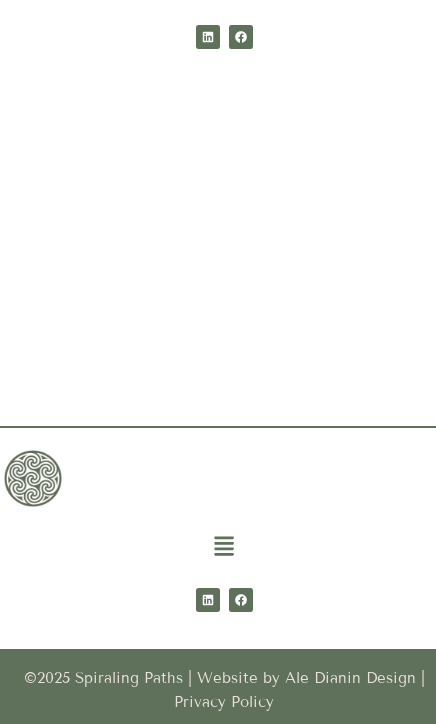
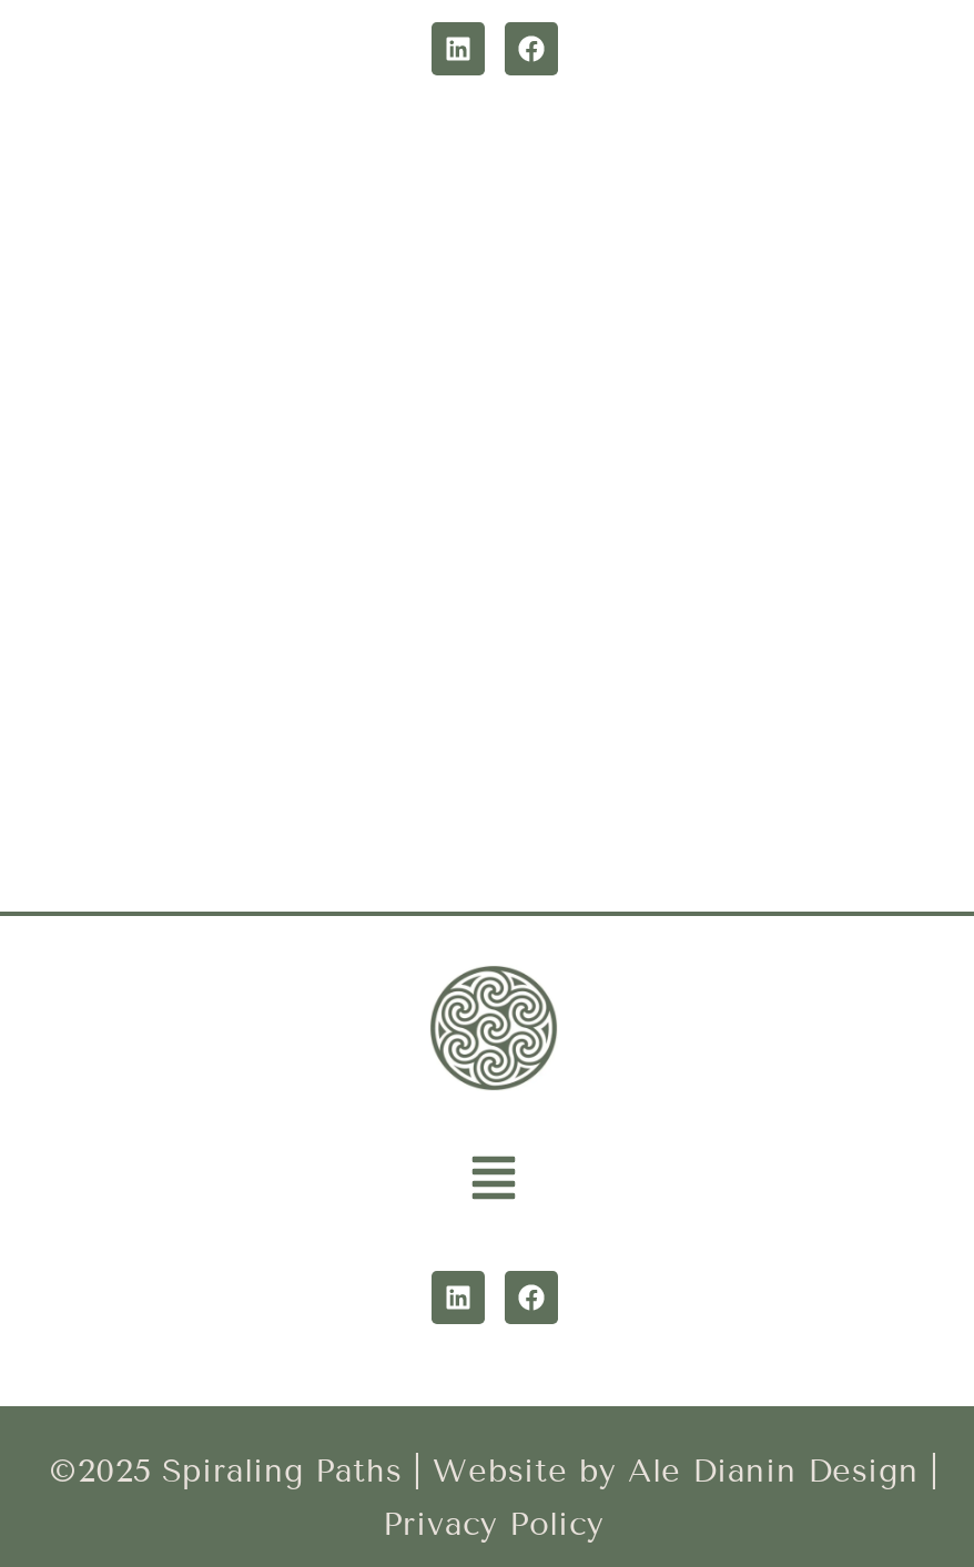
none -> [427,963,560,1093] [image]
[3,449,63,508] [image] -> none

